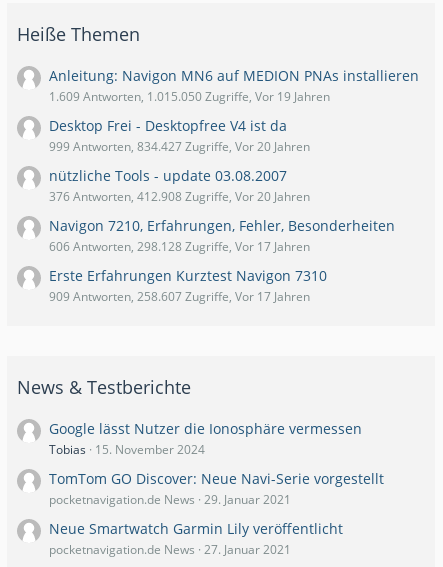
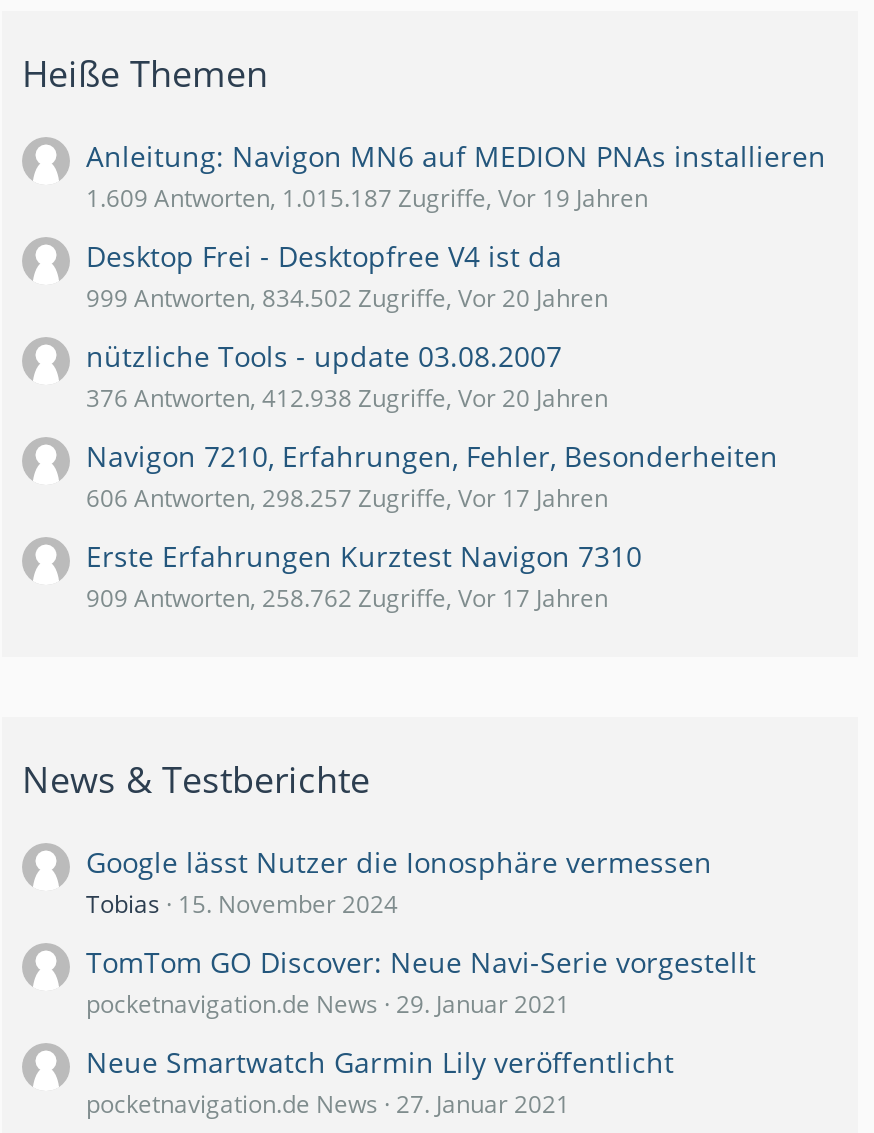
[49,88,330,105] 1.609 Antworten, 1.015.050 Zugriffe, Vor 19 Jahren -> [86,181,648,215] 1.609 Antworten, 1.015.187 Zugriffe, Vor 19 Jahren
[49,138,310,155] 999 Antworten, 834.427 Zugriffe, Vor 20 Jahren -> [86,281,608,315] 999 Antworten, 834.502 Zugriffe, Vor 20 Jahren
[49,188,310,205] 376 Antworten, 412.908 Zugriffe, Vor 20 Jahren -> [86,381,608,415] 376 Antworten, 412.938 Zugriffe, Vor 20 Jahren
[49,238,310,255] 606 Antworten, 298.128 Zugriffe, Vor 17 Jahren -> [86,481,608,515] 606 Antworten, 298.257 Zugriffe, Vor 17 Jahren
[49,288,310,305] 909 Antworten, 258.607 Zugriffe, Vor 17 Jahren -> [86,581,608,615] 909 Antworten, 258.762 Zugriffe, Vor 17 Jahren

